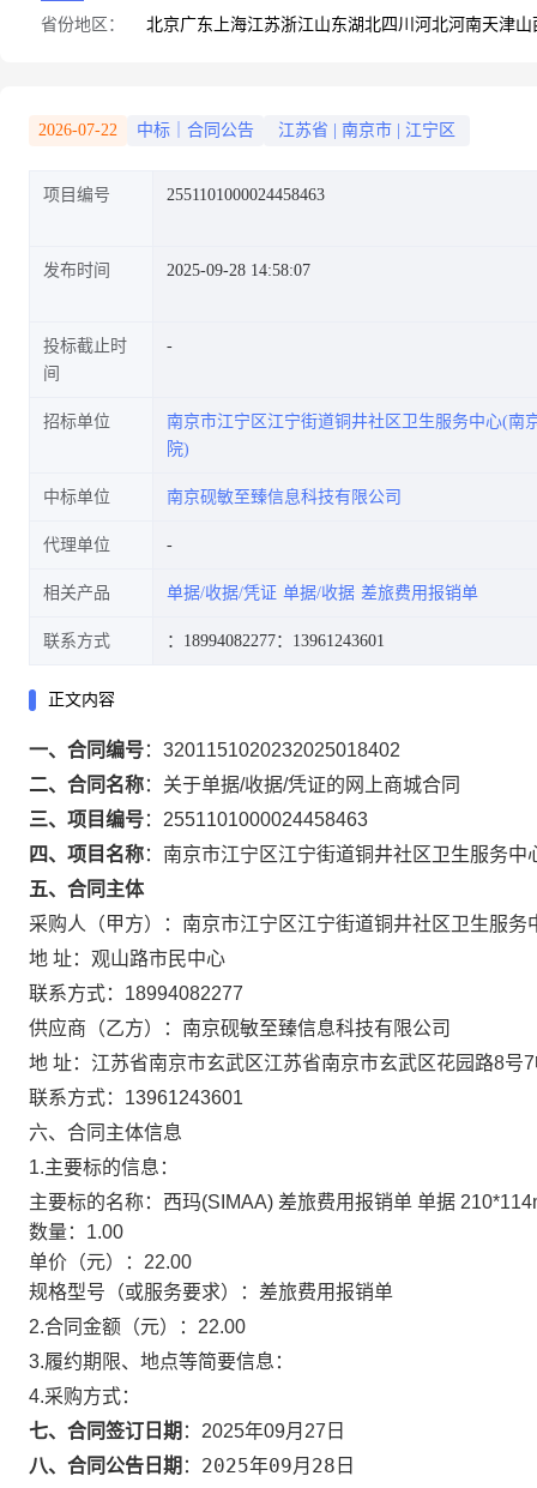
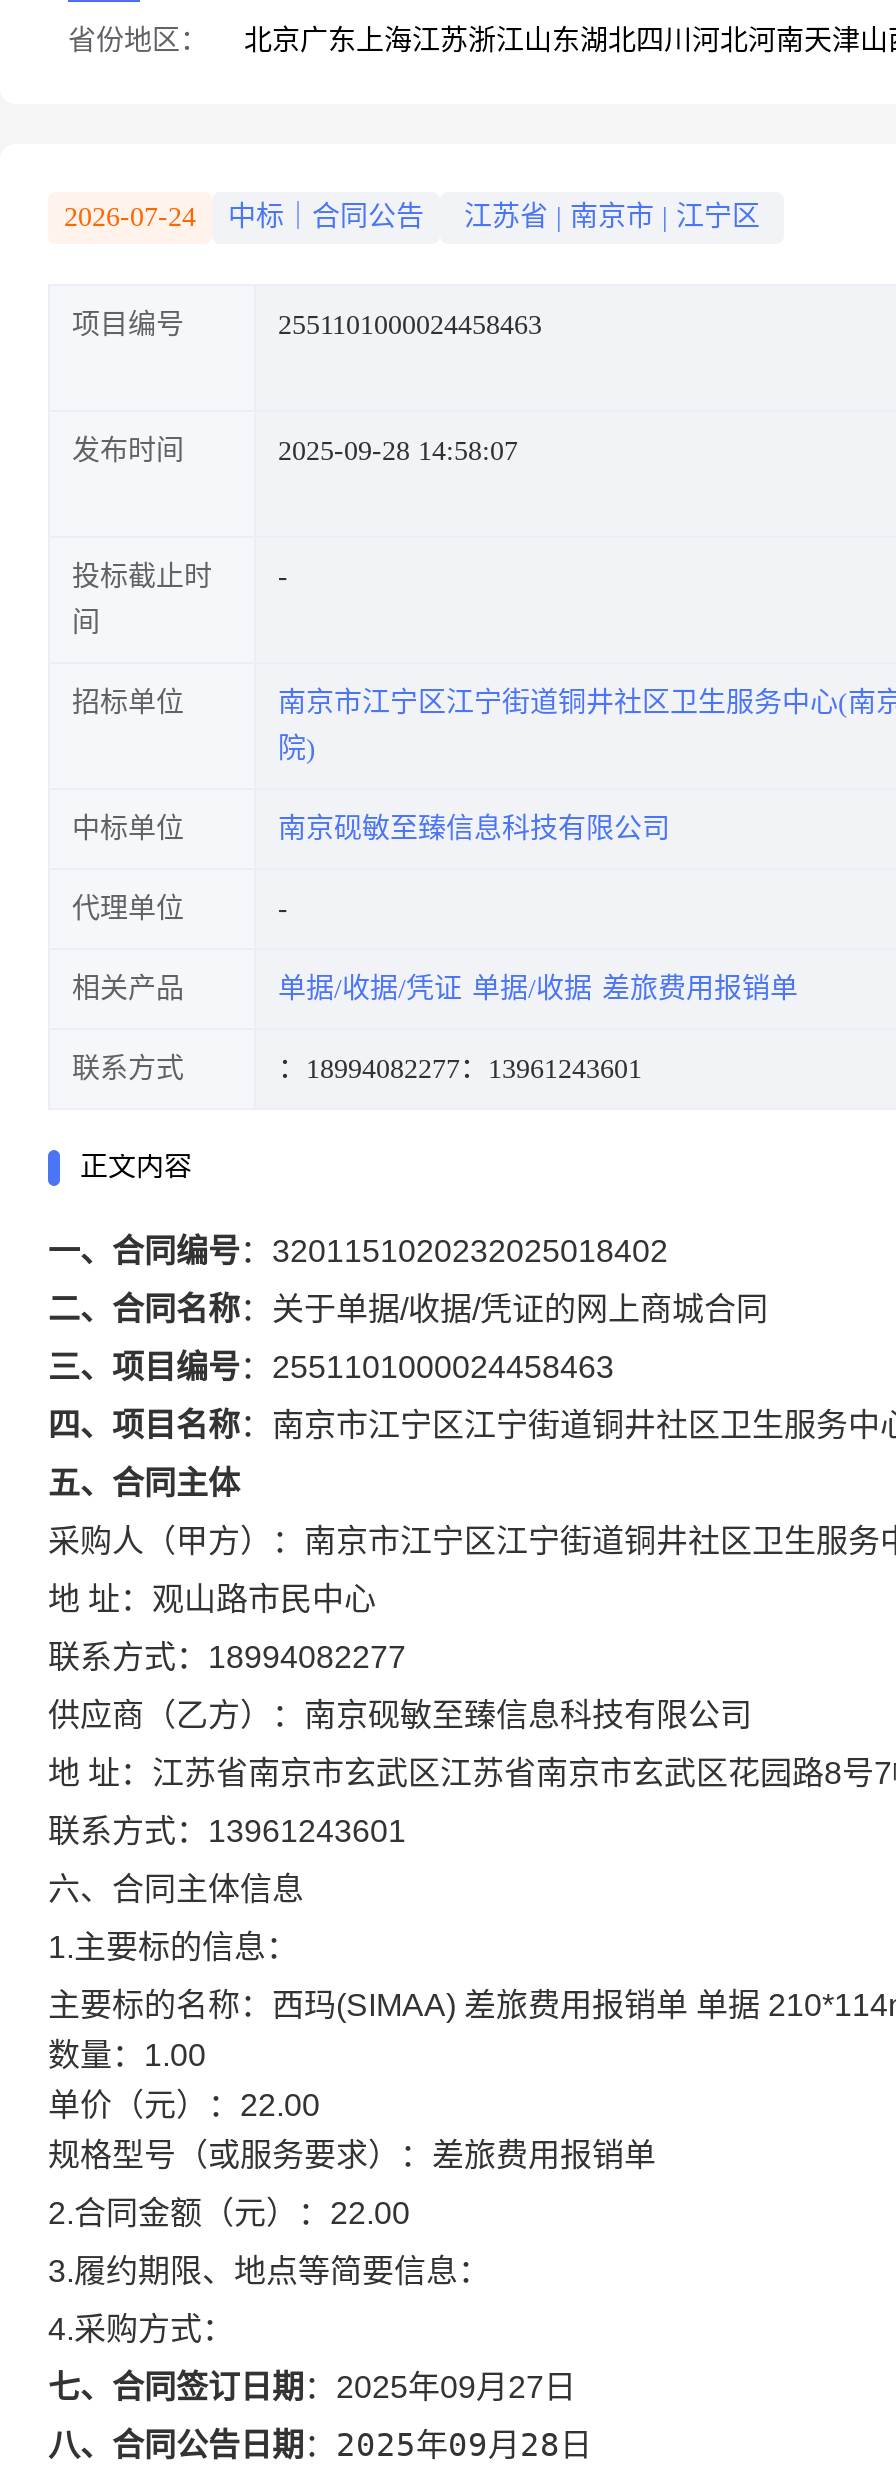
[38,121,117,139] 2026-07-22 -> [64,202,196,232] 2026-07-24

